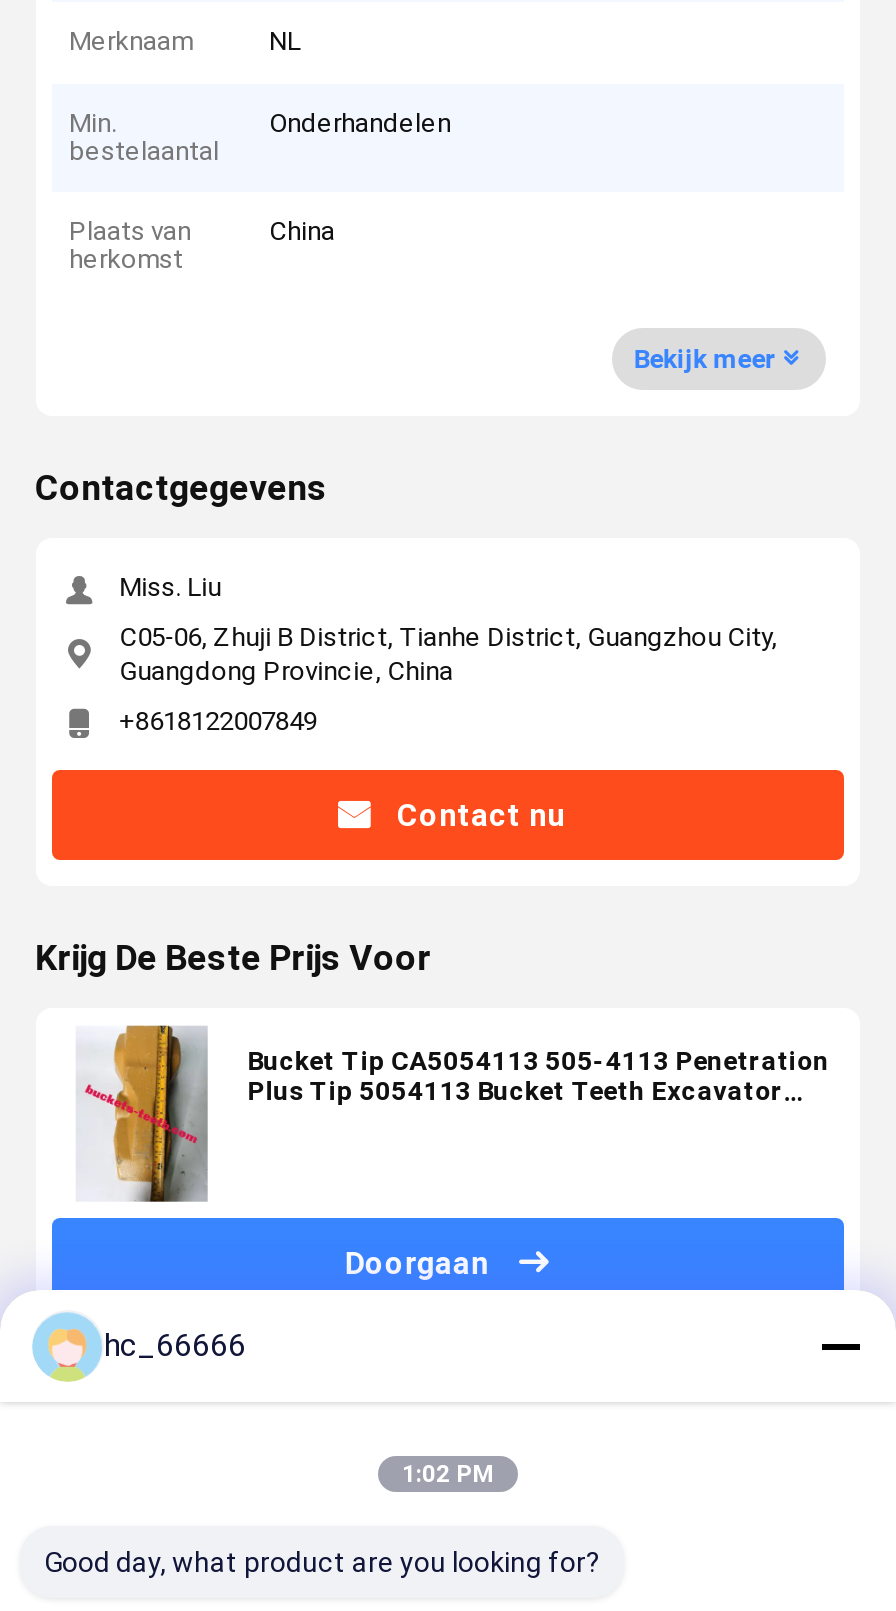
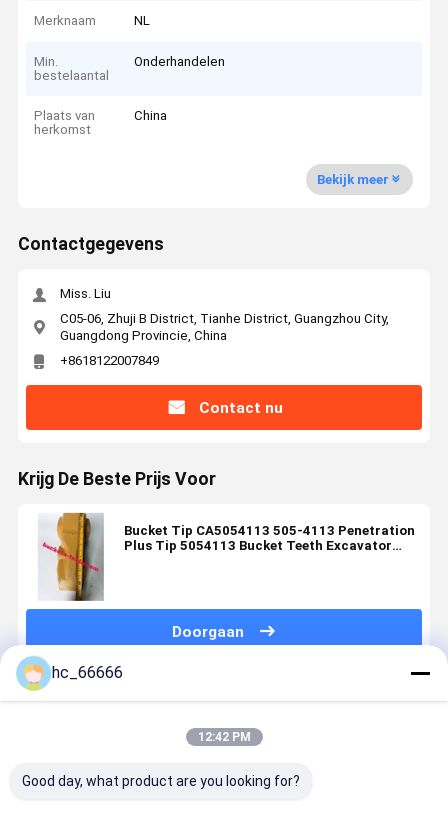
[402,1460,494,1488] 1:02 PM -> [197,730,250,744] 12:42 PM

